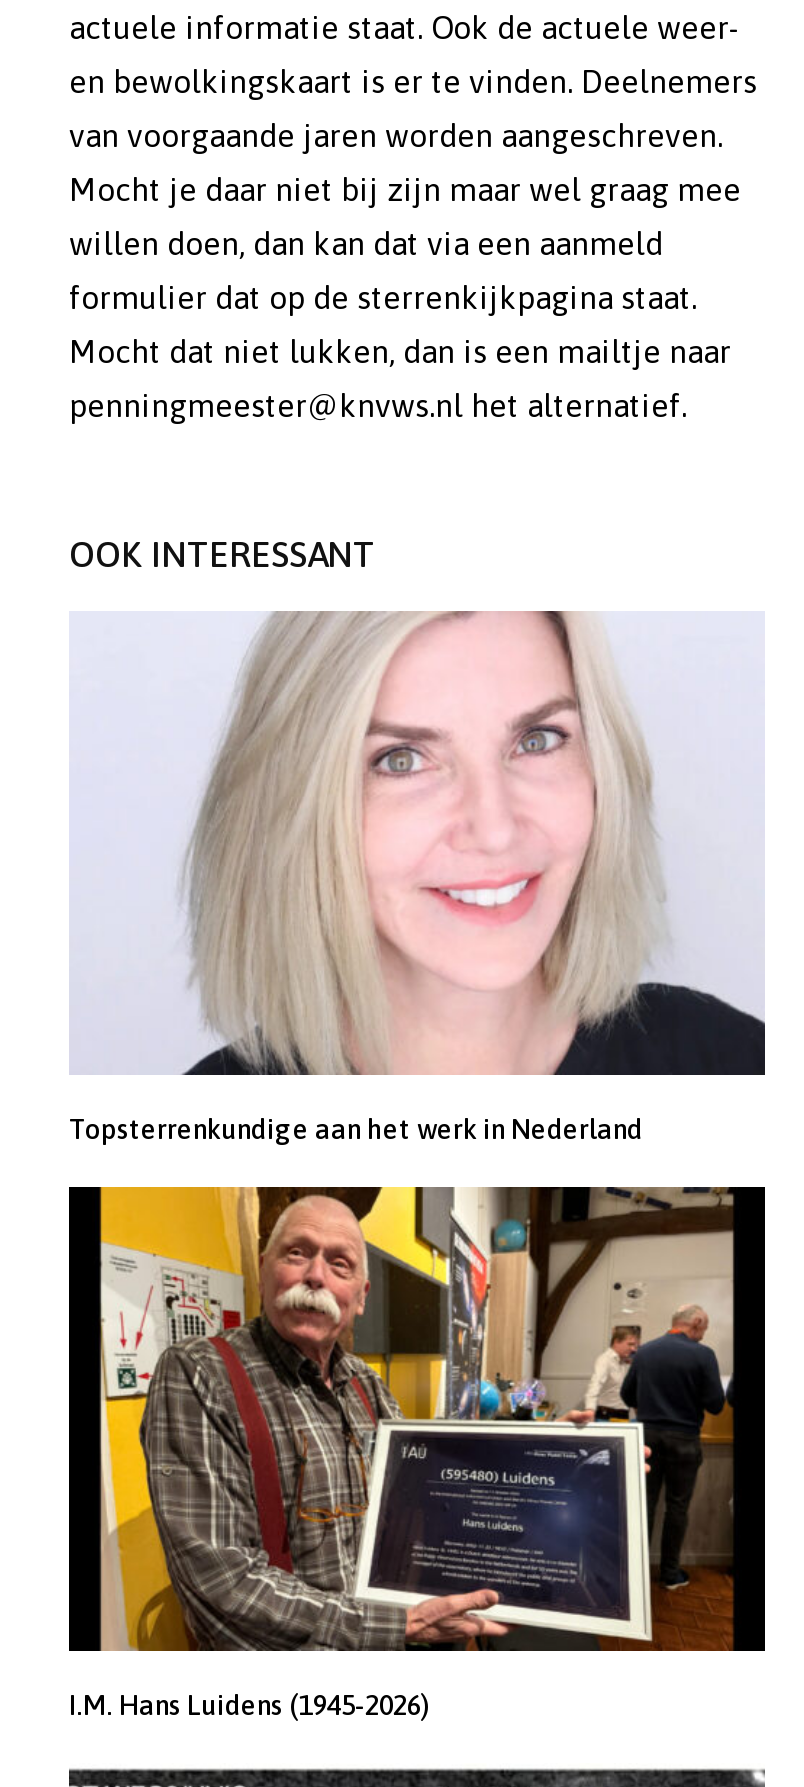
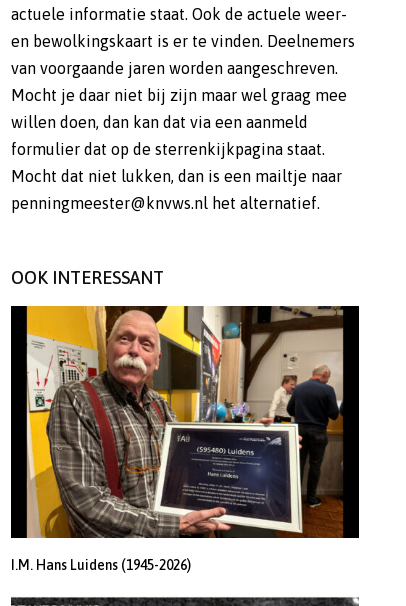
[69,609,765,1145] [image] | Topsterrenkundige aan het werk in Nederland -> none

